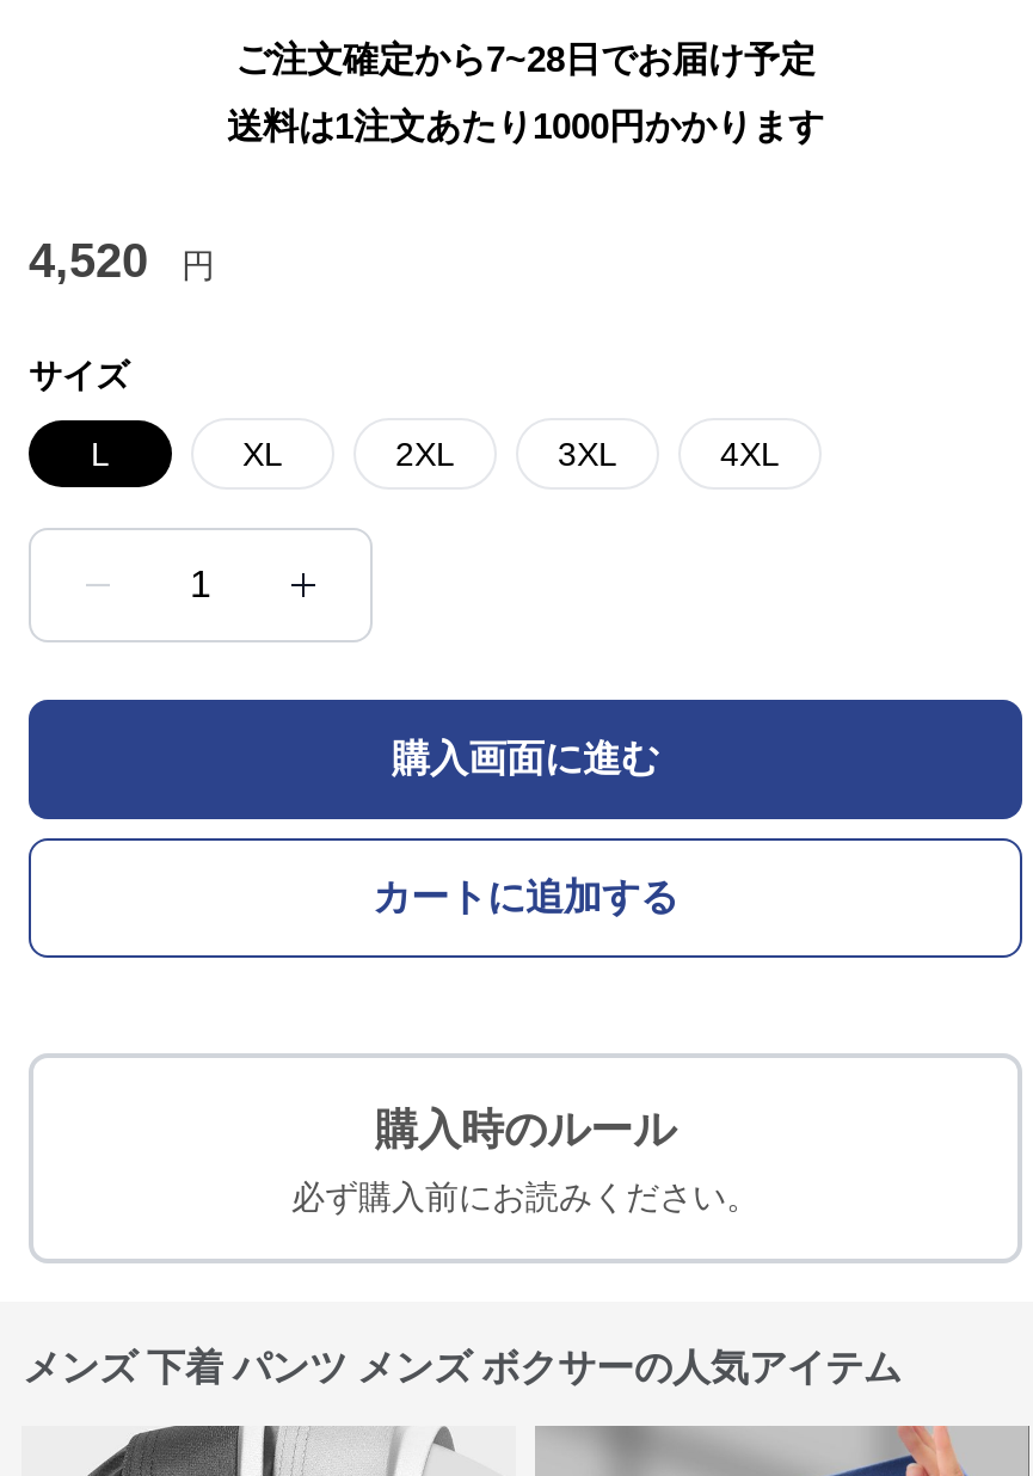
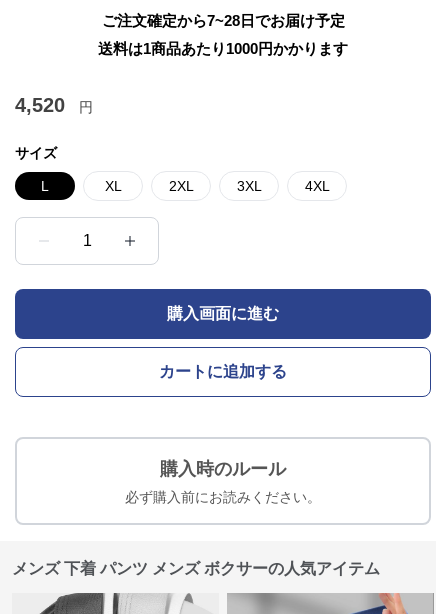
[227,105,824,146] 送料は1注文あたり1000円かかります -> [98,40,348,57] 送料は1商品あたり1000円かかります

